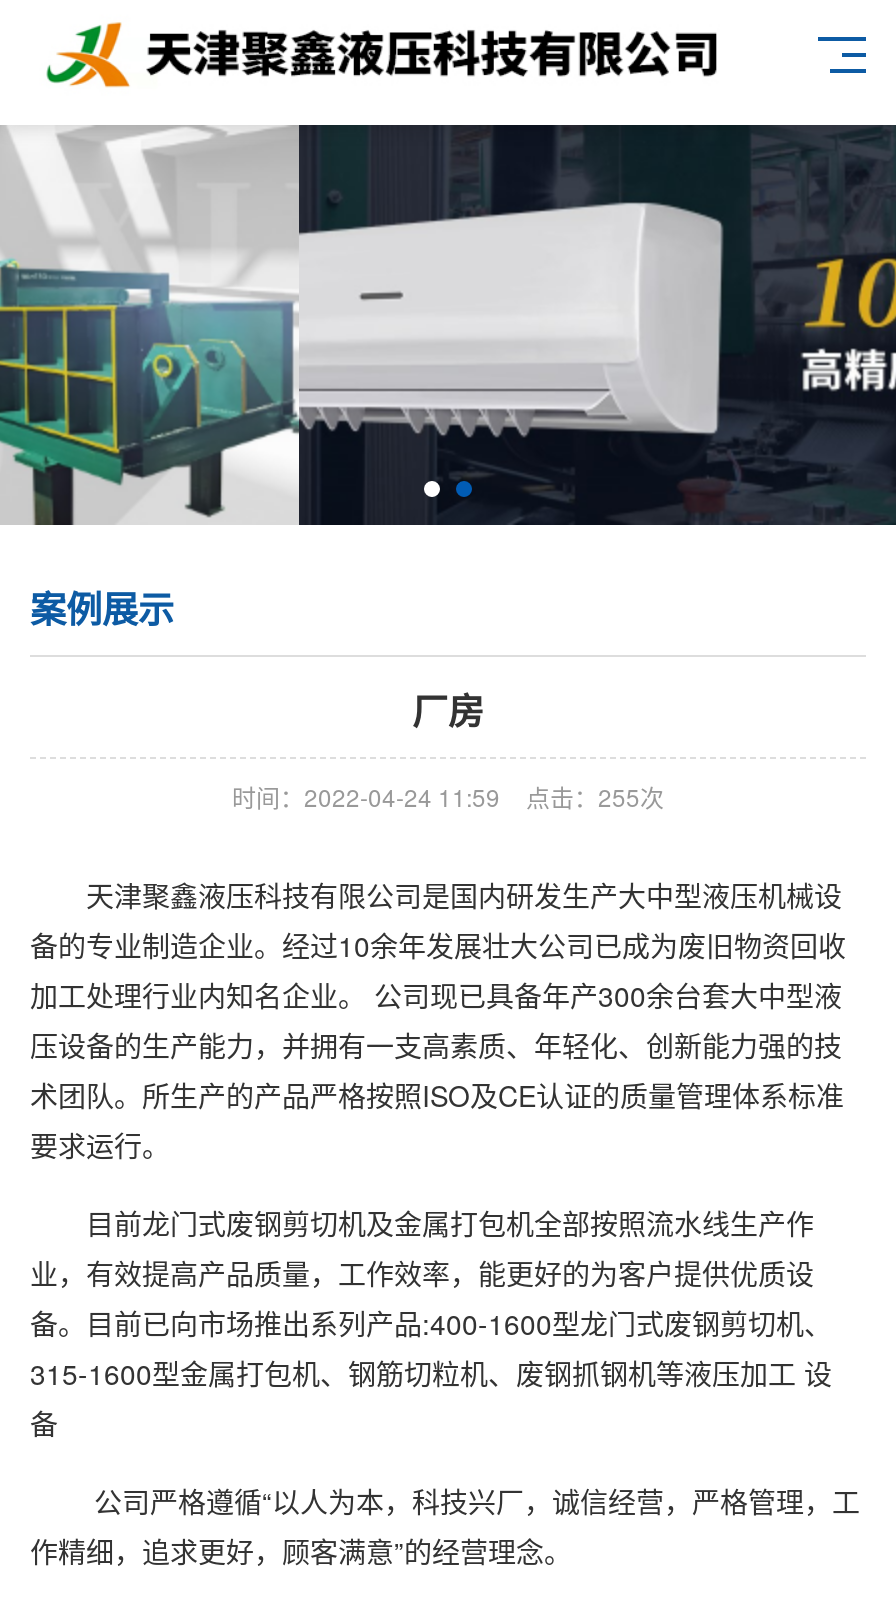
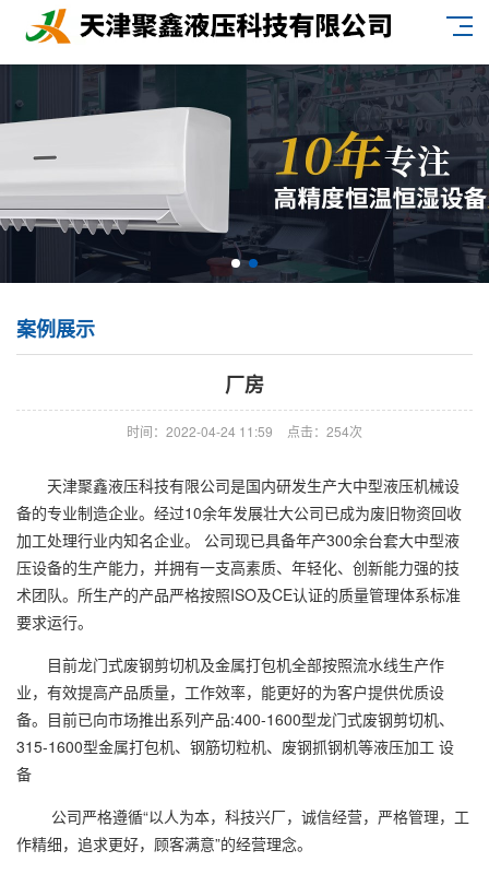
[6,125,890,525] [image] -> [3,63,486,284] [image]
[232,779,664,813] 时间：2022-04-24 11:59 点击：255次 -> [127,422,362,440] 时间：2022-04-24 11:59 点击：254次

